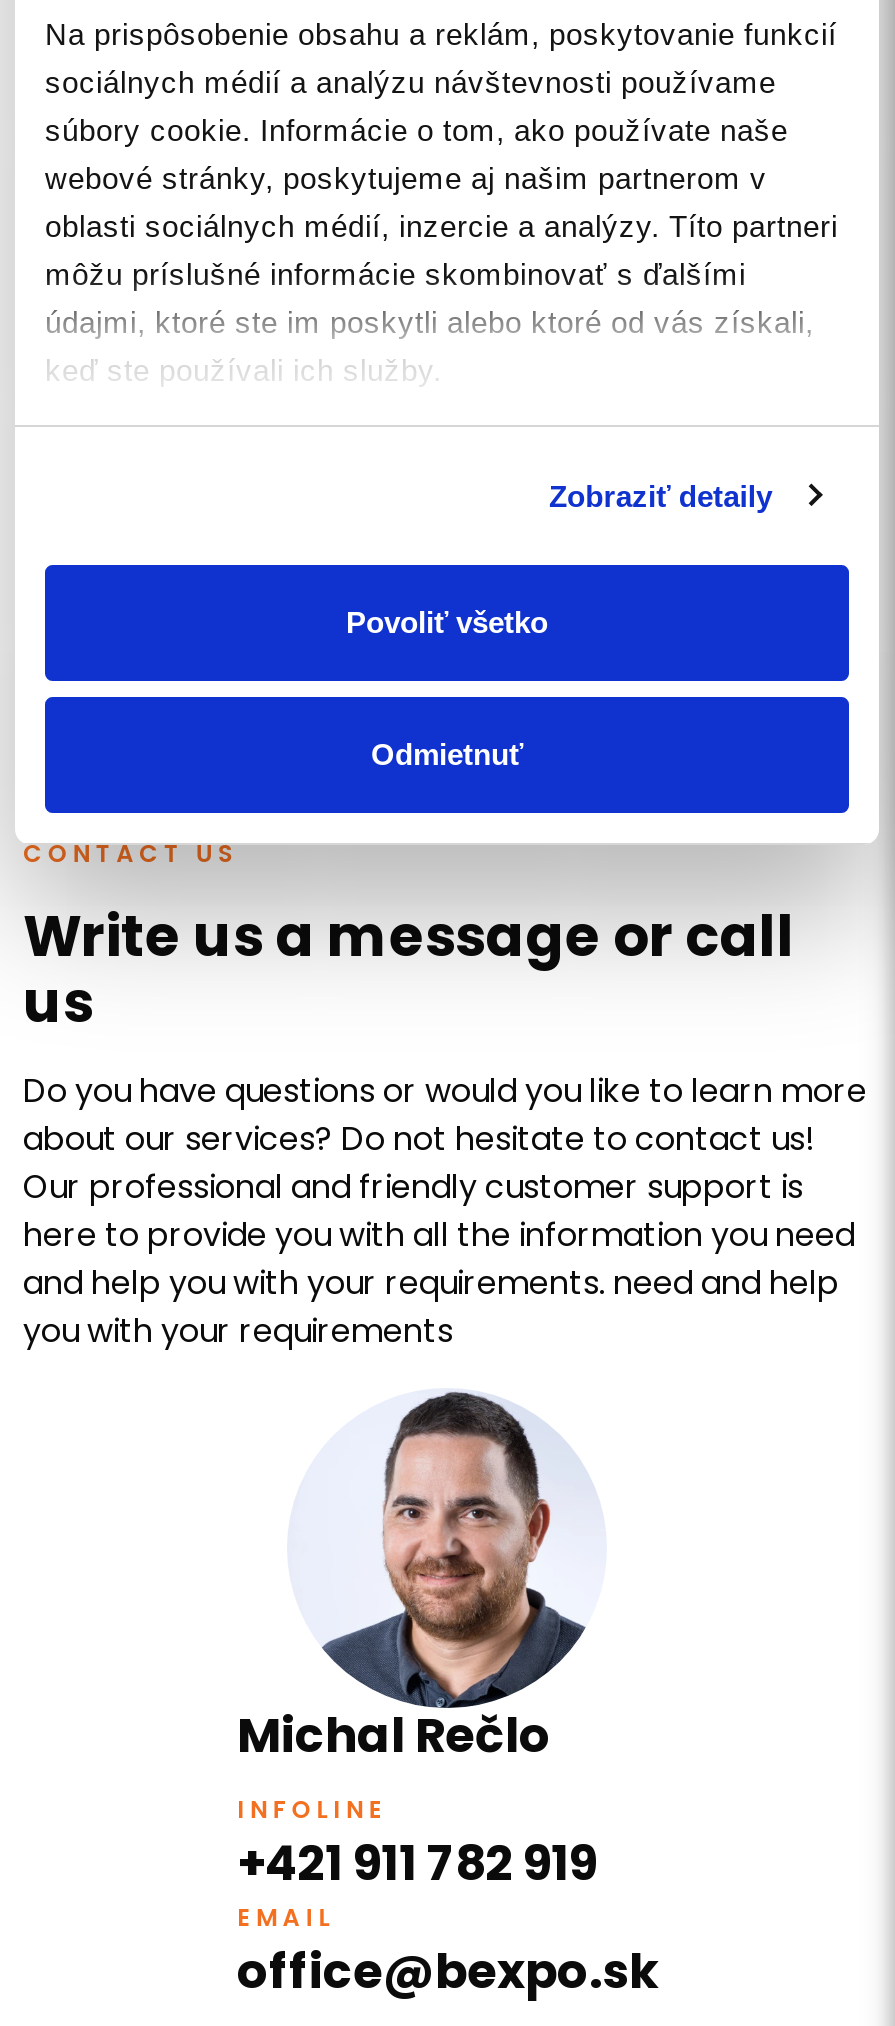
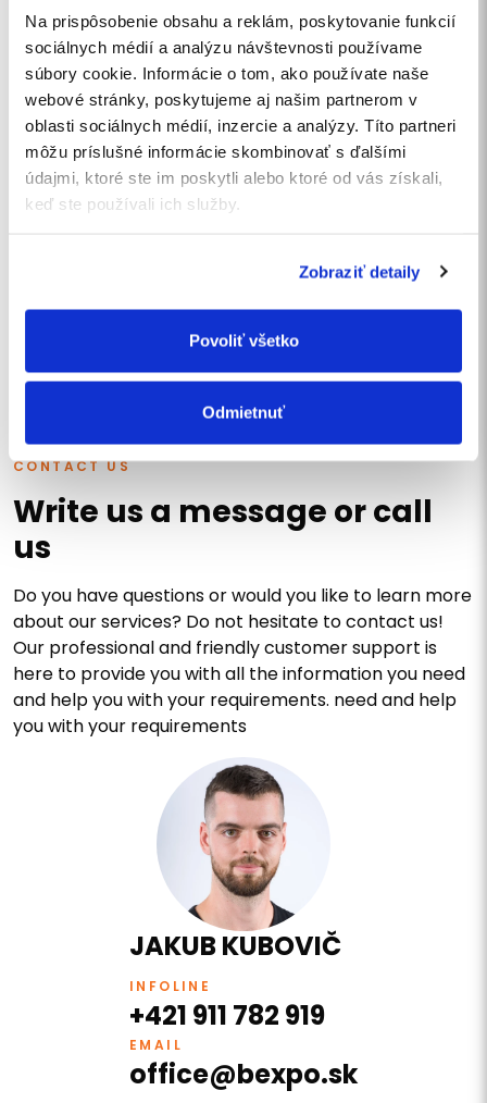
[237,1390,587,1769] [image] | Michal Rečlo -> [129,759,341,964] [image] | JAKUB KUBOVIČ

